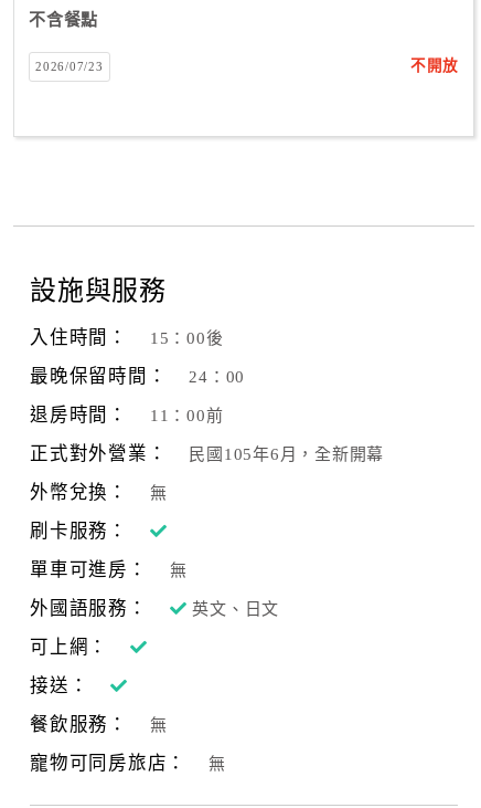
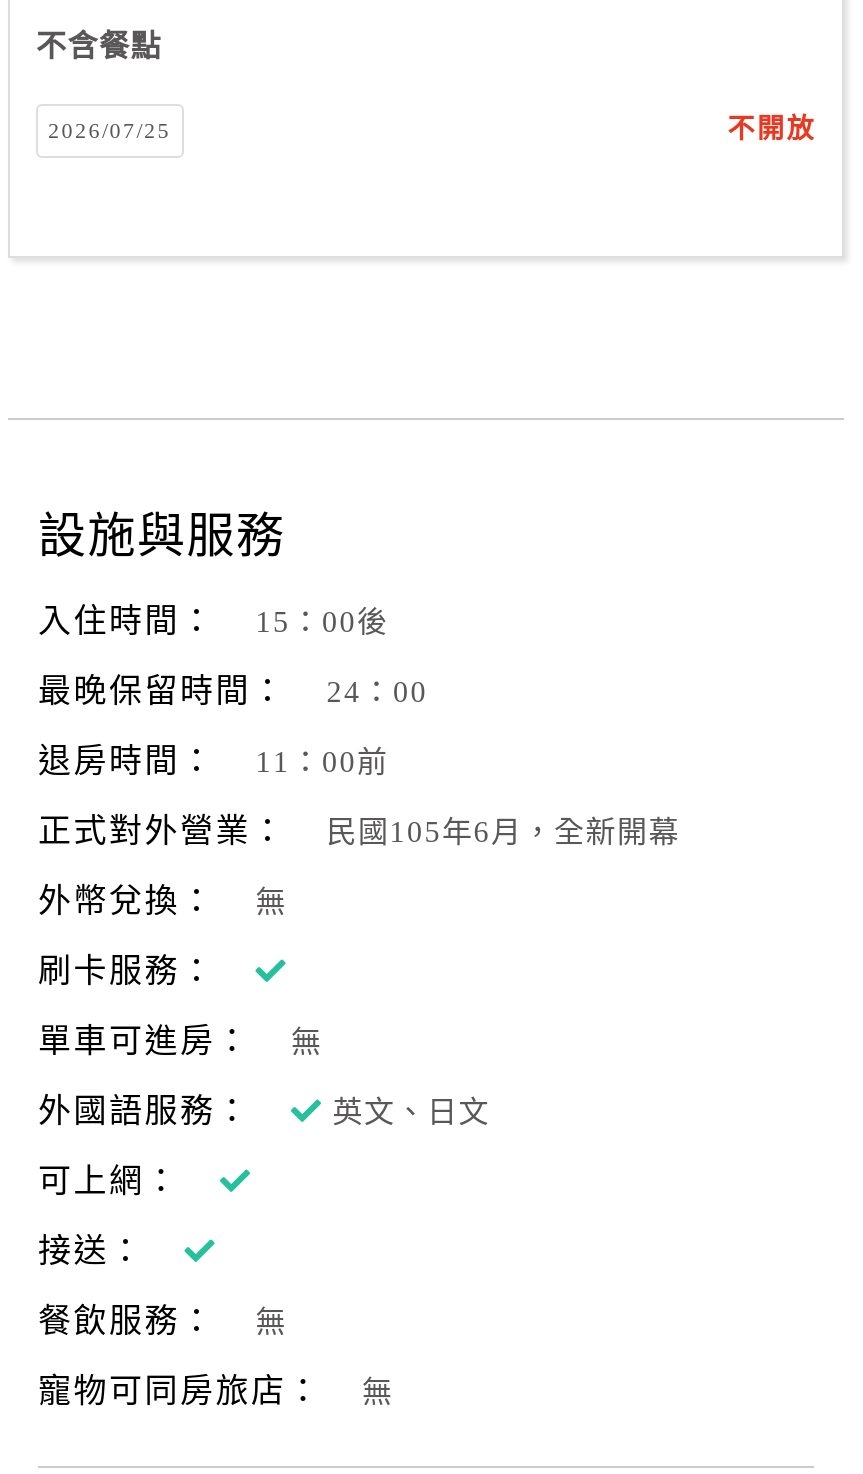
[35,60,103,73] 2026/07/23 -> [48,118,171,142] 2026/07/25

